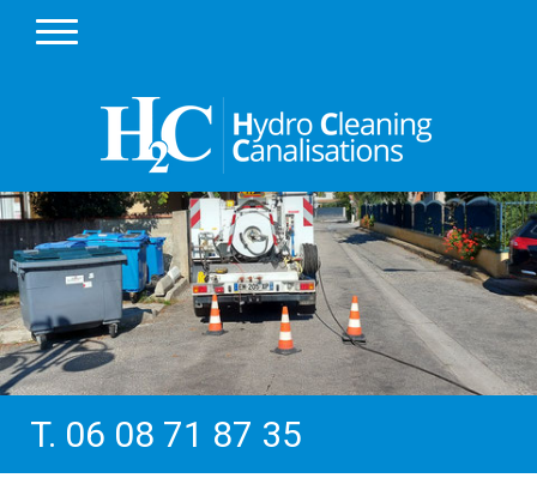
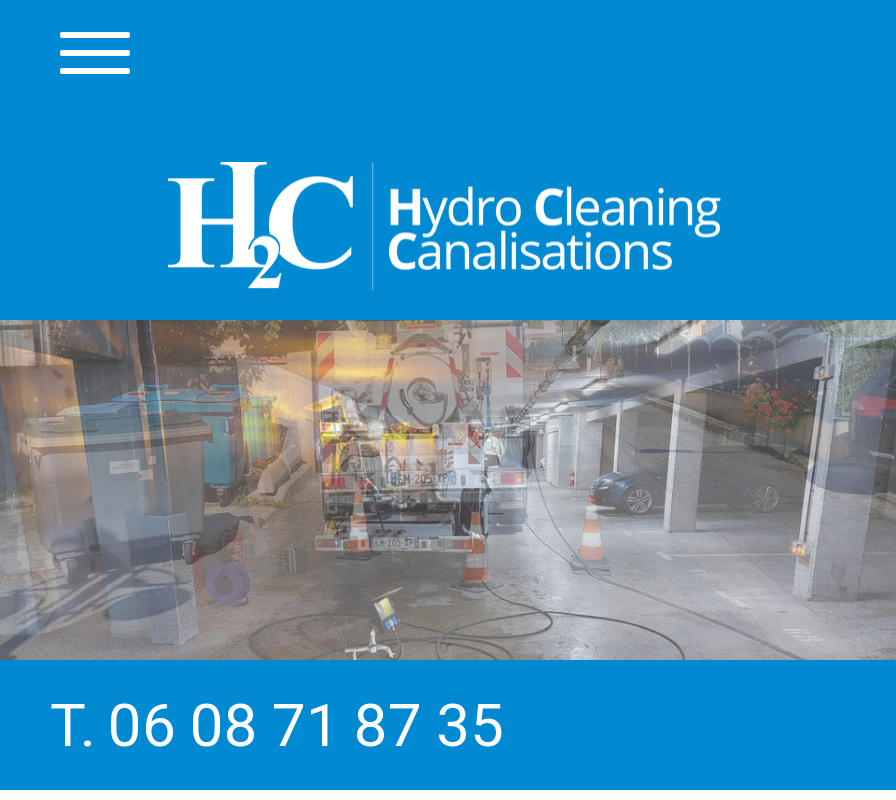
[4,190,533,397] [image] -> [6,318,890,662] [image]

